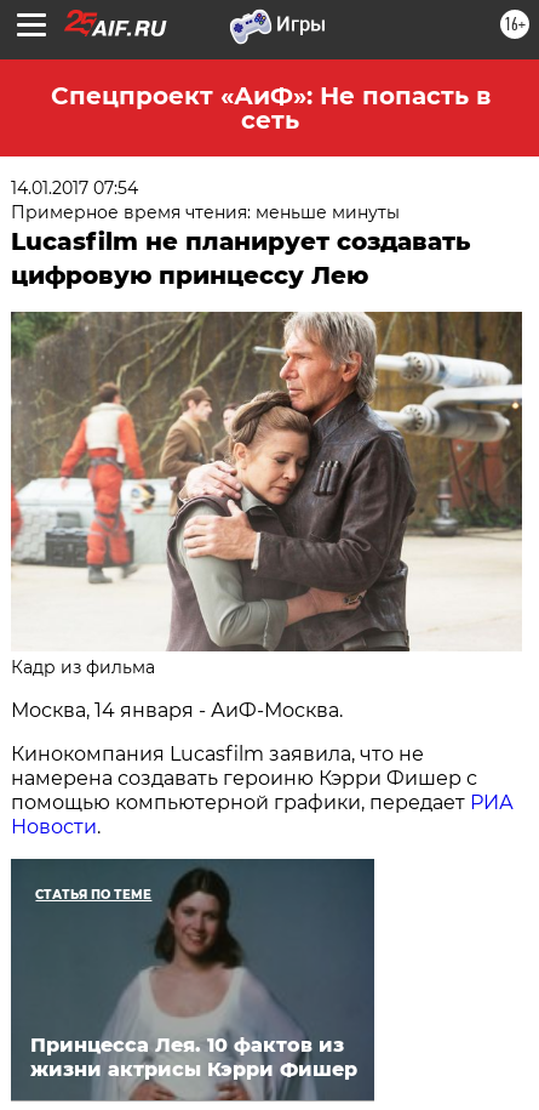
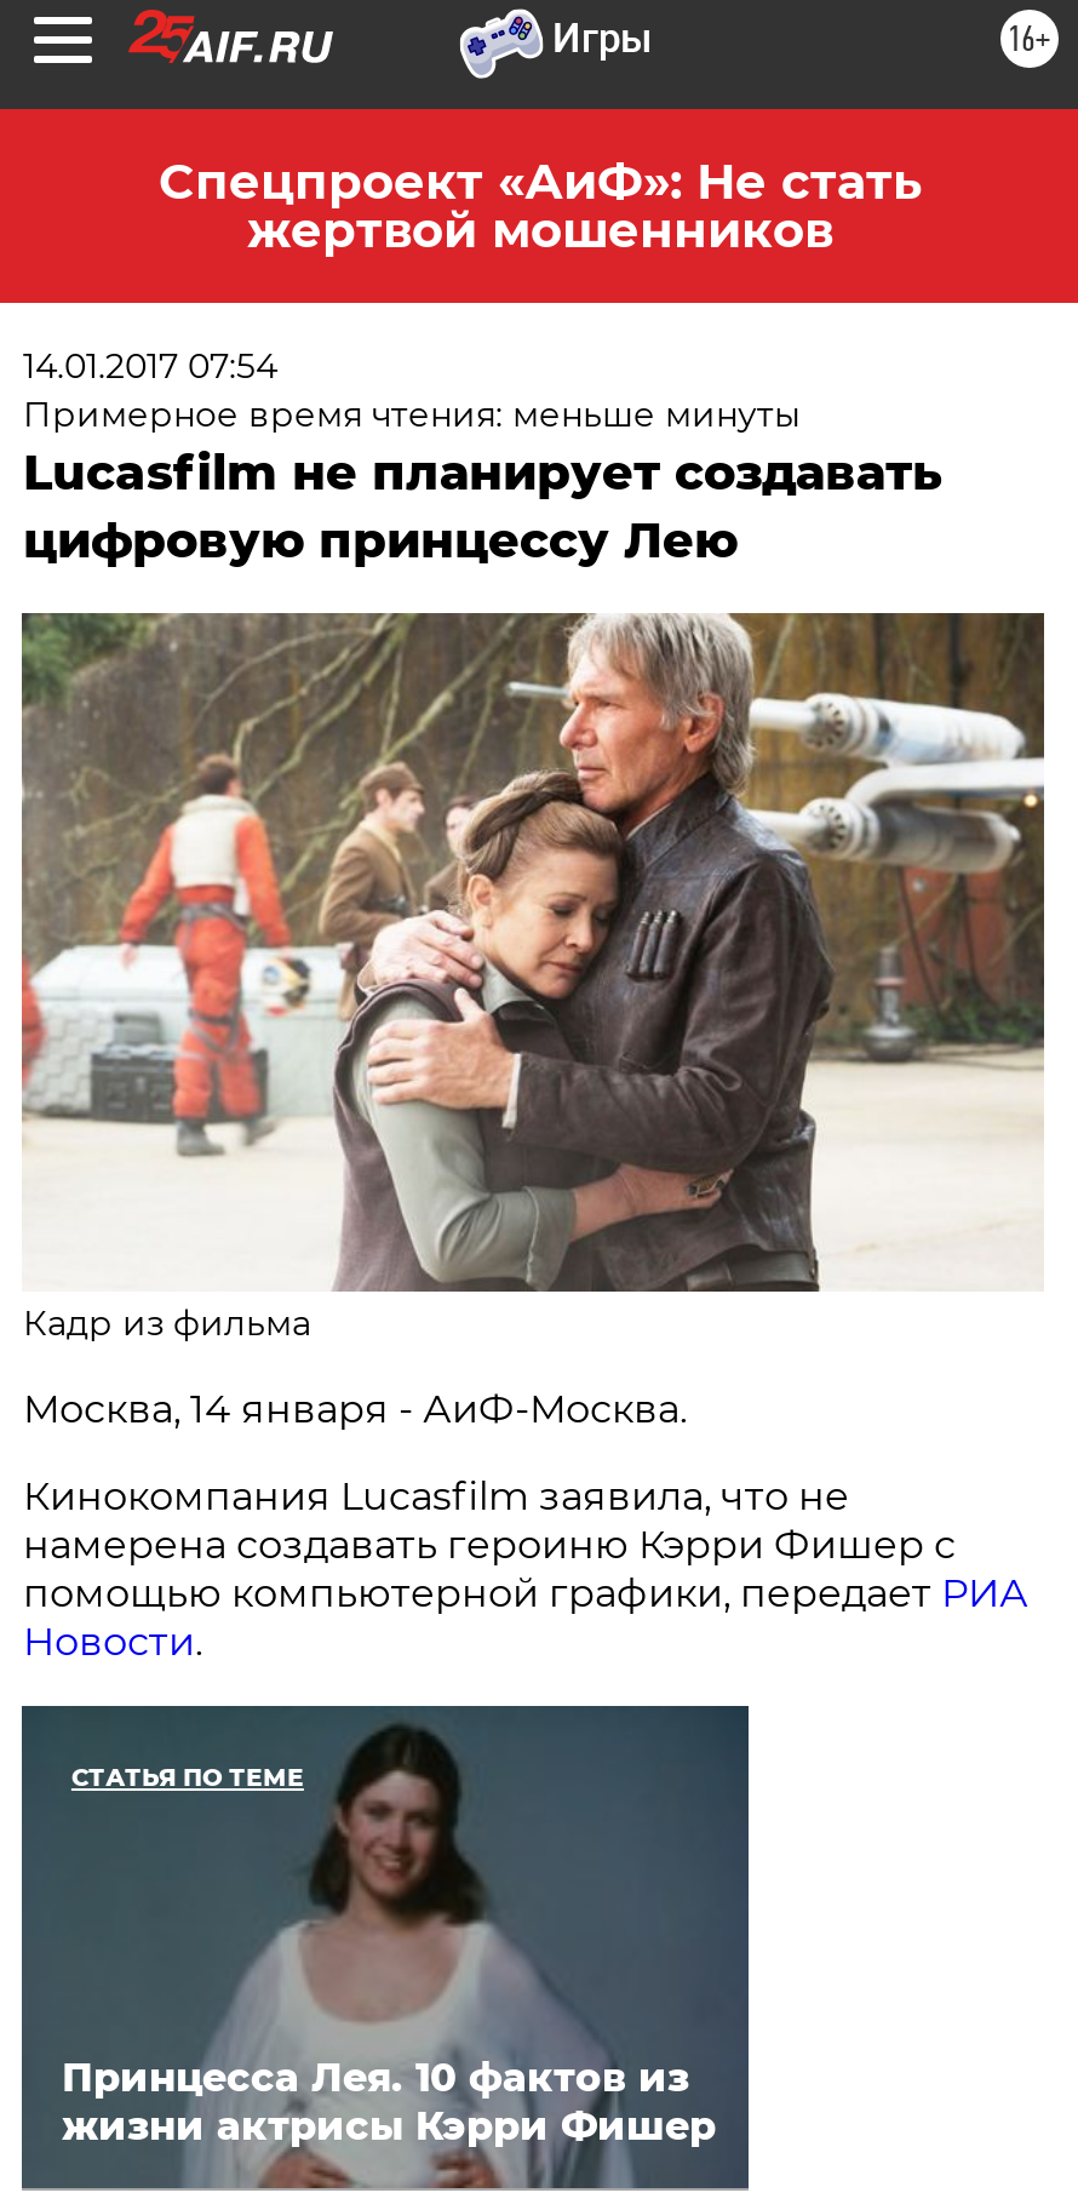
[50,81,490,135] Спецпроект «АиФ»: Не попасть в | сеть -> [159,153,922,259] Спецпроект «АиФ»: Не стать | жертвой мошенников

